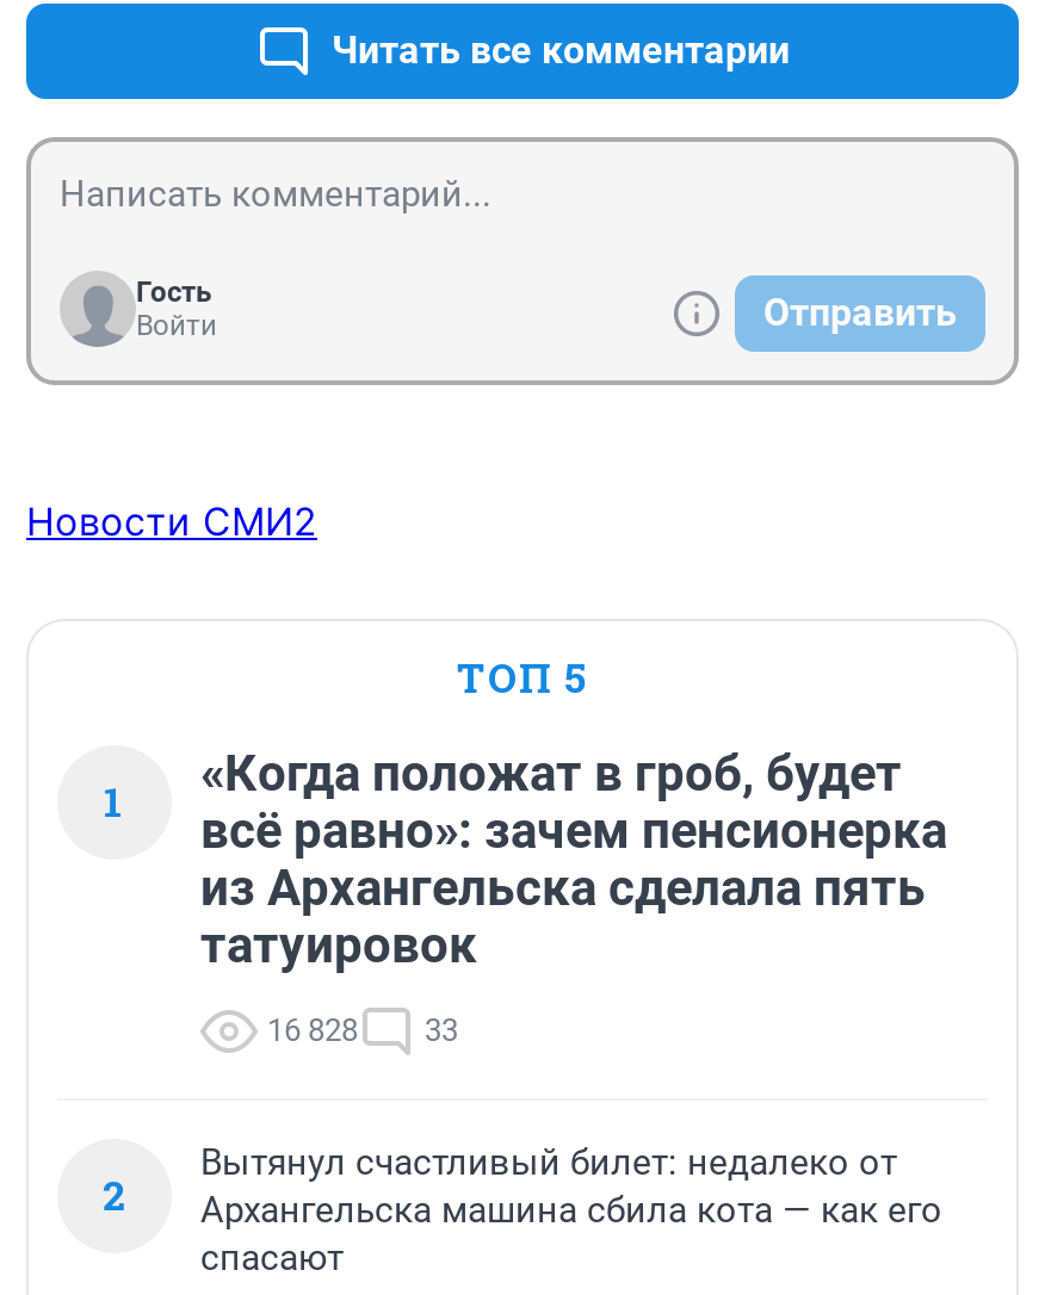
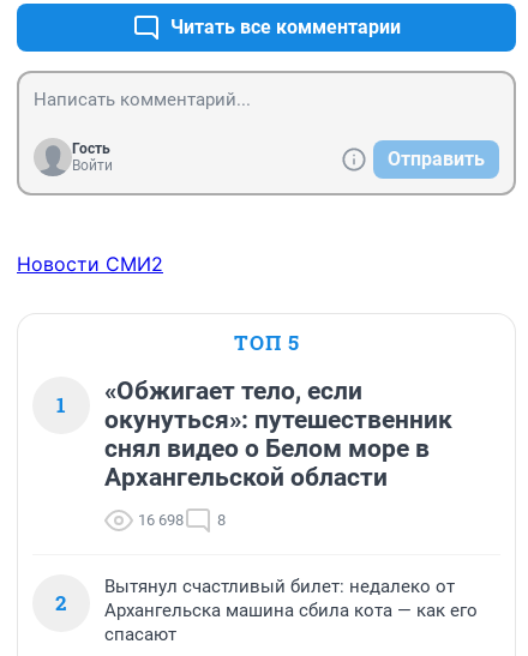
[200,746,947,974] «Когда положат в гроб, будет | всё равно»: зачем пенсионерка | из Архангельска сделала пять | татуировок -> [104,377,452,492] «Обжигает тело, если | окунуться»: путешественник | снял видео о Белом море в | Архангельской области
[267,1013,458,1048] 16 828 | 33 -> [138,511,226,529] 16 698 | 8

